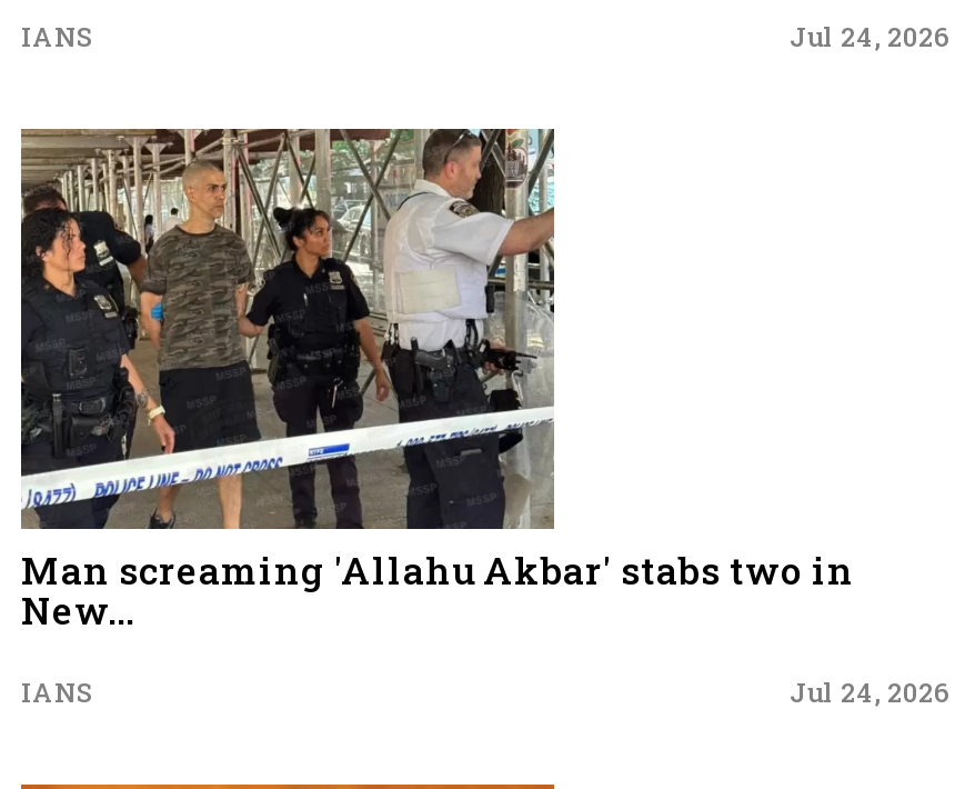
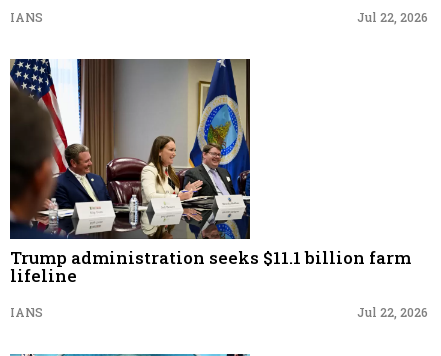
[790,18,949,54] Jul 24, 2026 -> [357,9,428,25] Jul 22, 2026
[19,127,854,636] [image] | Man screaming 'Allahu Akbar' stabs two in | New... -> [9,58,411,287] [image] | Trump administration seeks $11.1 billion farm | lifeline
[790,674,949,709] Jul 24, 2026 -> [357,304,428,320] Jul 22, 2026

